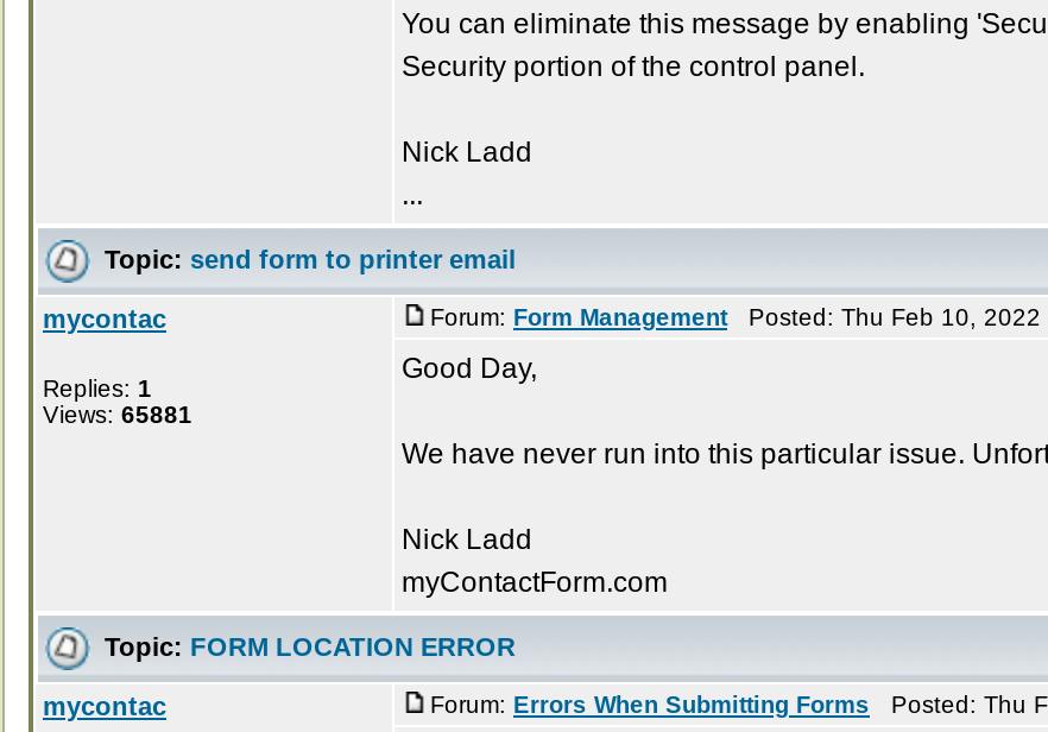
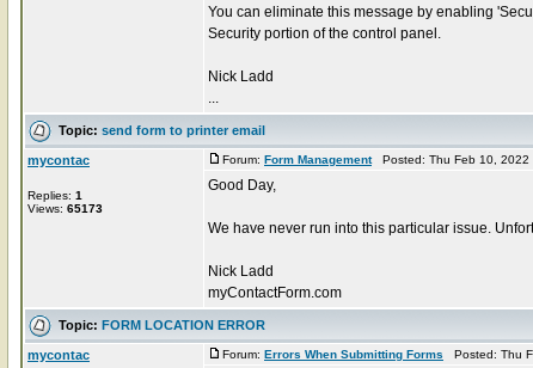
[43,401,192,428] Views: 65881 -> [27,202,103,215] Views: 65173

